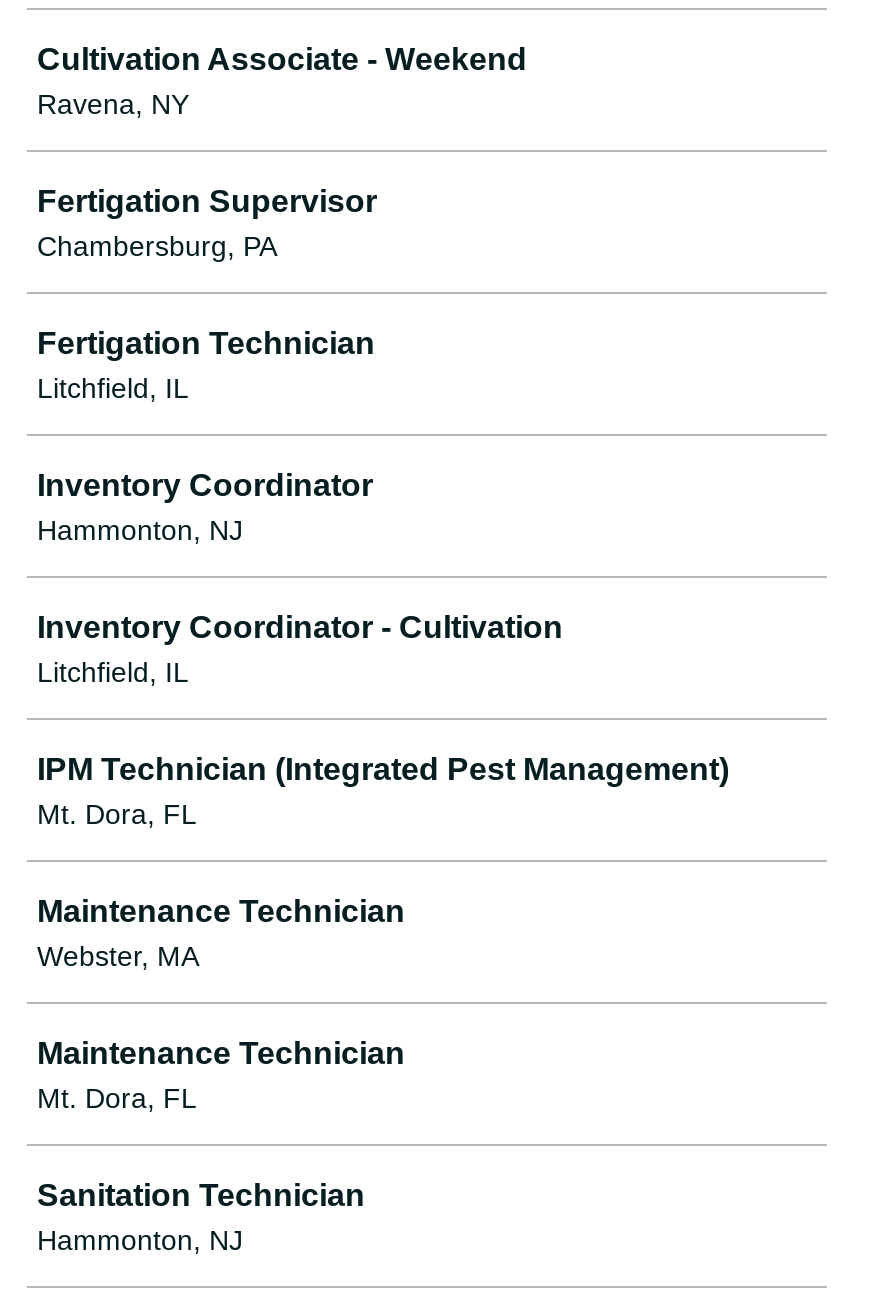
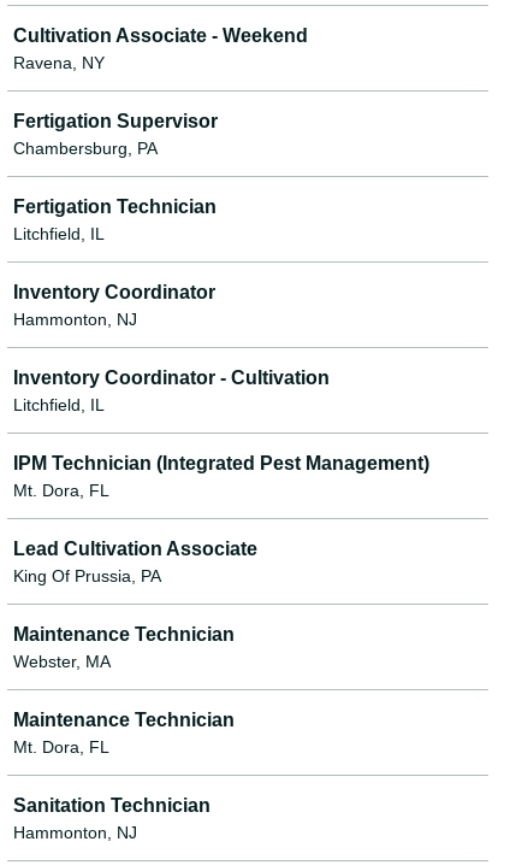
none -> [13,539,257,586] Lead Cultivation Associate | King Of Prussia, PA

